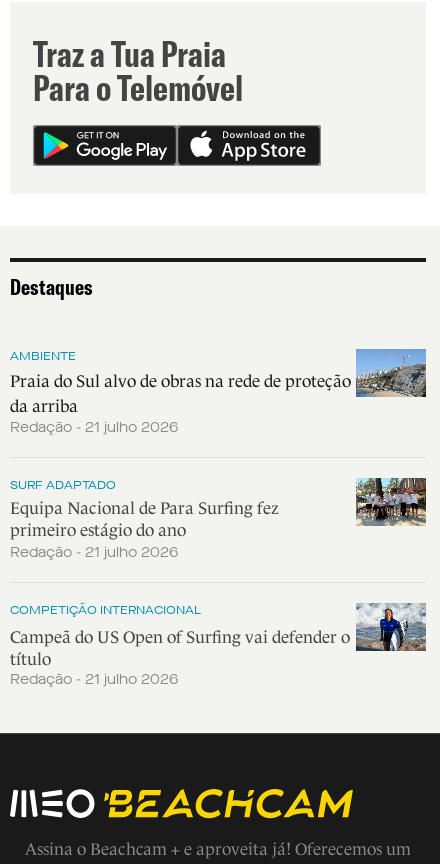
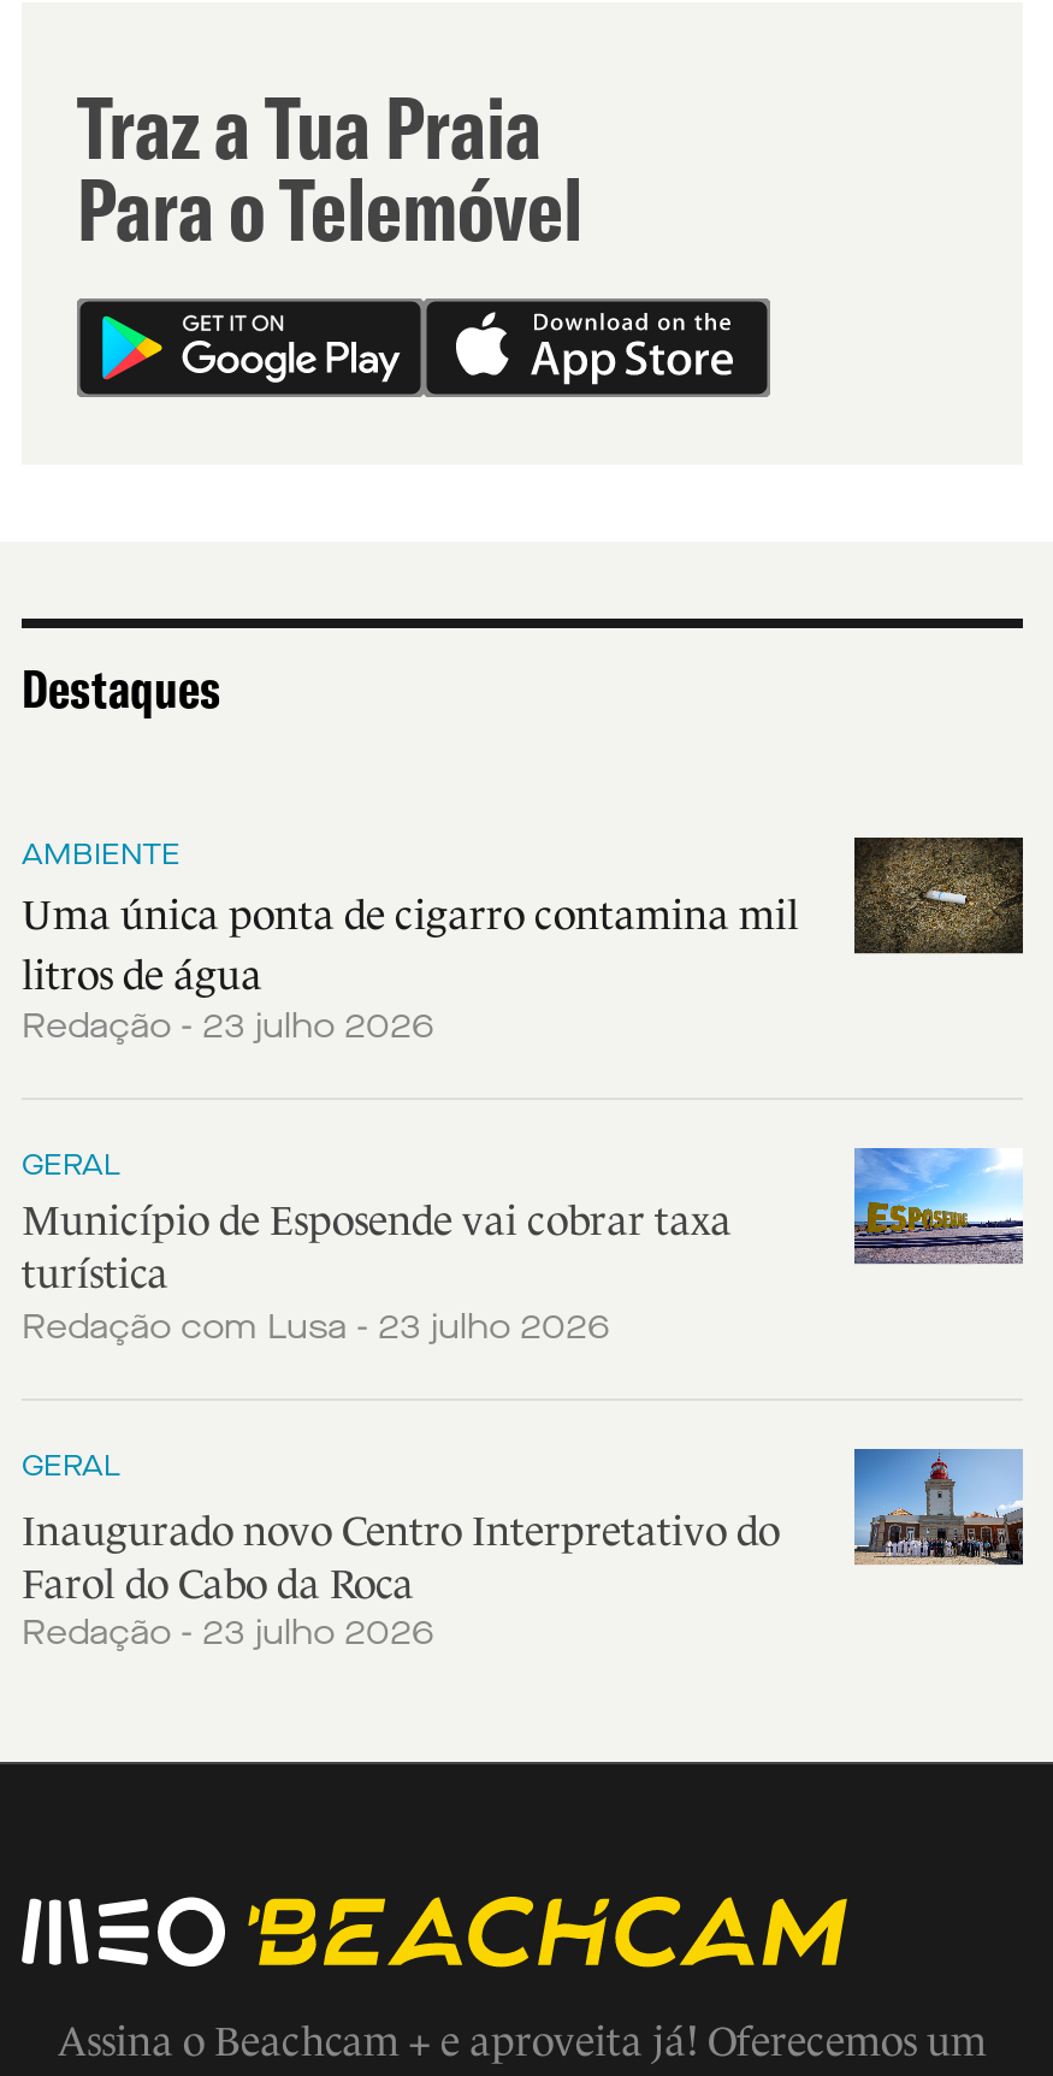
[10,348,426,437] [image] | Praia do Sul alvo de obras na rede de proteção | da arriba | Redação - 21 julho 2026 -> [22,835,1025,1050] [image] | Uma única ponta de cigarro contamina mil | litros de água | Redação - 23 julho 2026
[10,477,279,562] SURF ADAPTADO | Equipa Nacional de Para Surfing fez | primeiro estágio do ano | Redação - 21 julho 2026 -> [22,1146,732,1351] GERAL | Município de Esposende vai cobrar taxa | turística | Redação com Lusa - 23 julho 2026
[355,477,427,526] [image] -> [852,1146,1023,1266] [image]
[10,602,201,618] COMPETIÇÃO INTERNACIONAL -> [22,1447,120,1486] GERAL
[10,603,427,689] [image] | Campeã do US Open of Surfing vai defender o | título | Redação - 21 julho 2026 -> [22,1447,1025,1657] [image] | Inaugurado novo Centro Interpretativo do | Farol do Cabo da Roca | Redação - 23 julho 2026

